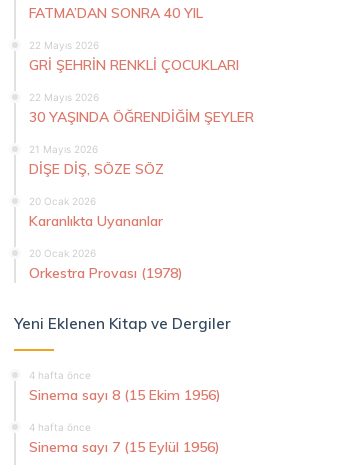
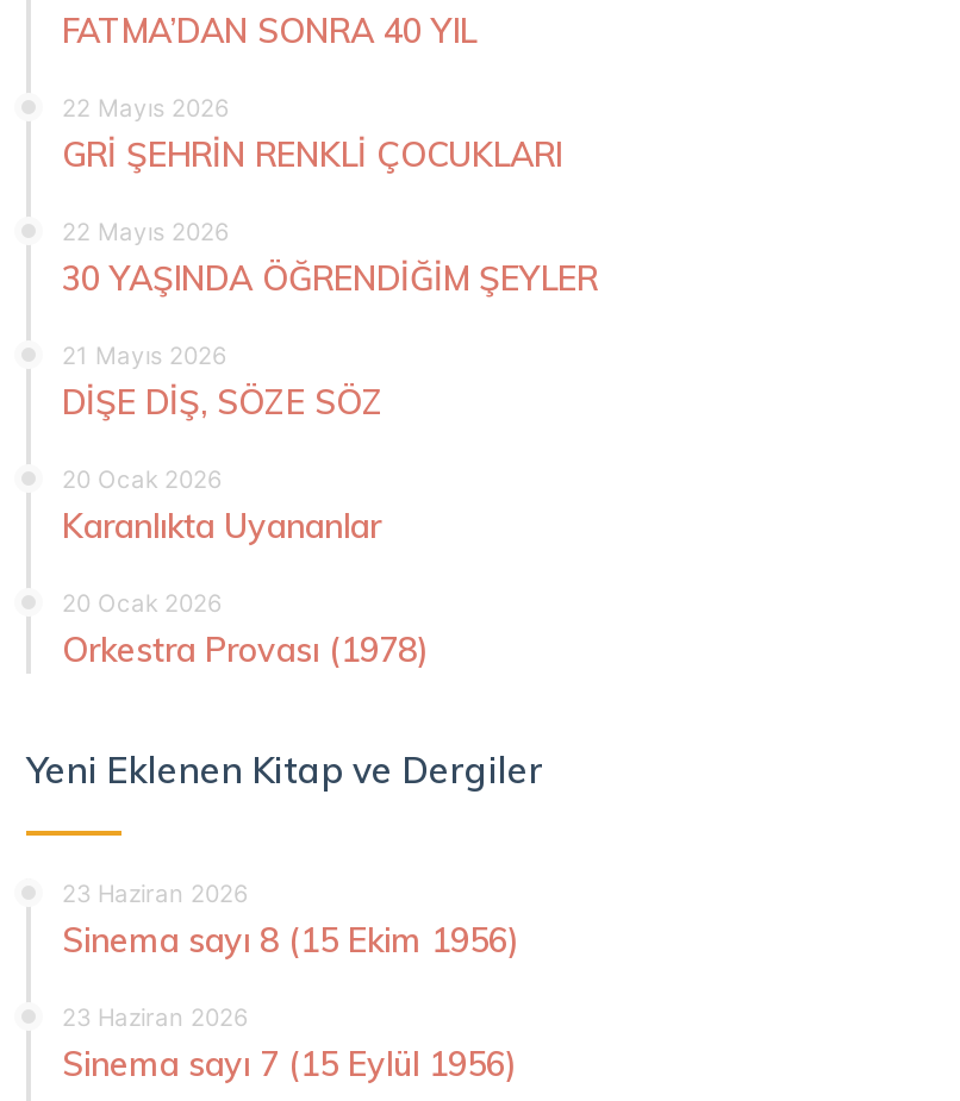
[29,369,91,381] 4 hafta önce -> [62,877,248,906] 23 Haziran 2026
[29,421,91,433] 4 hafta önce -> [62,1001,248,1030] 23 Haziran 2026

